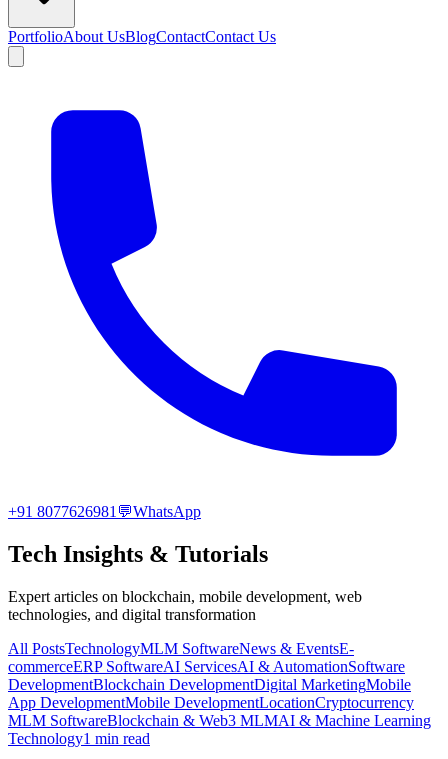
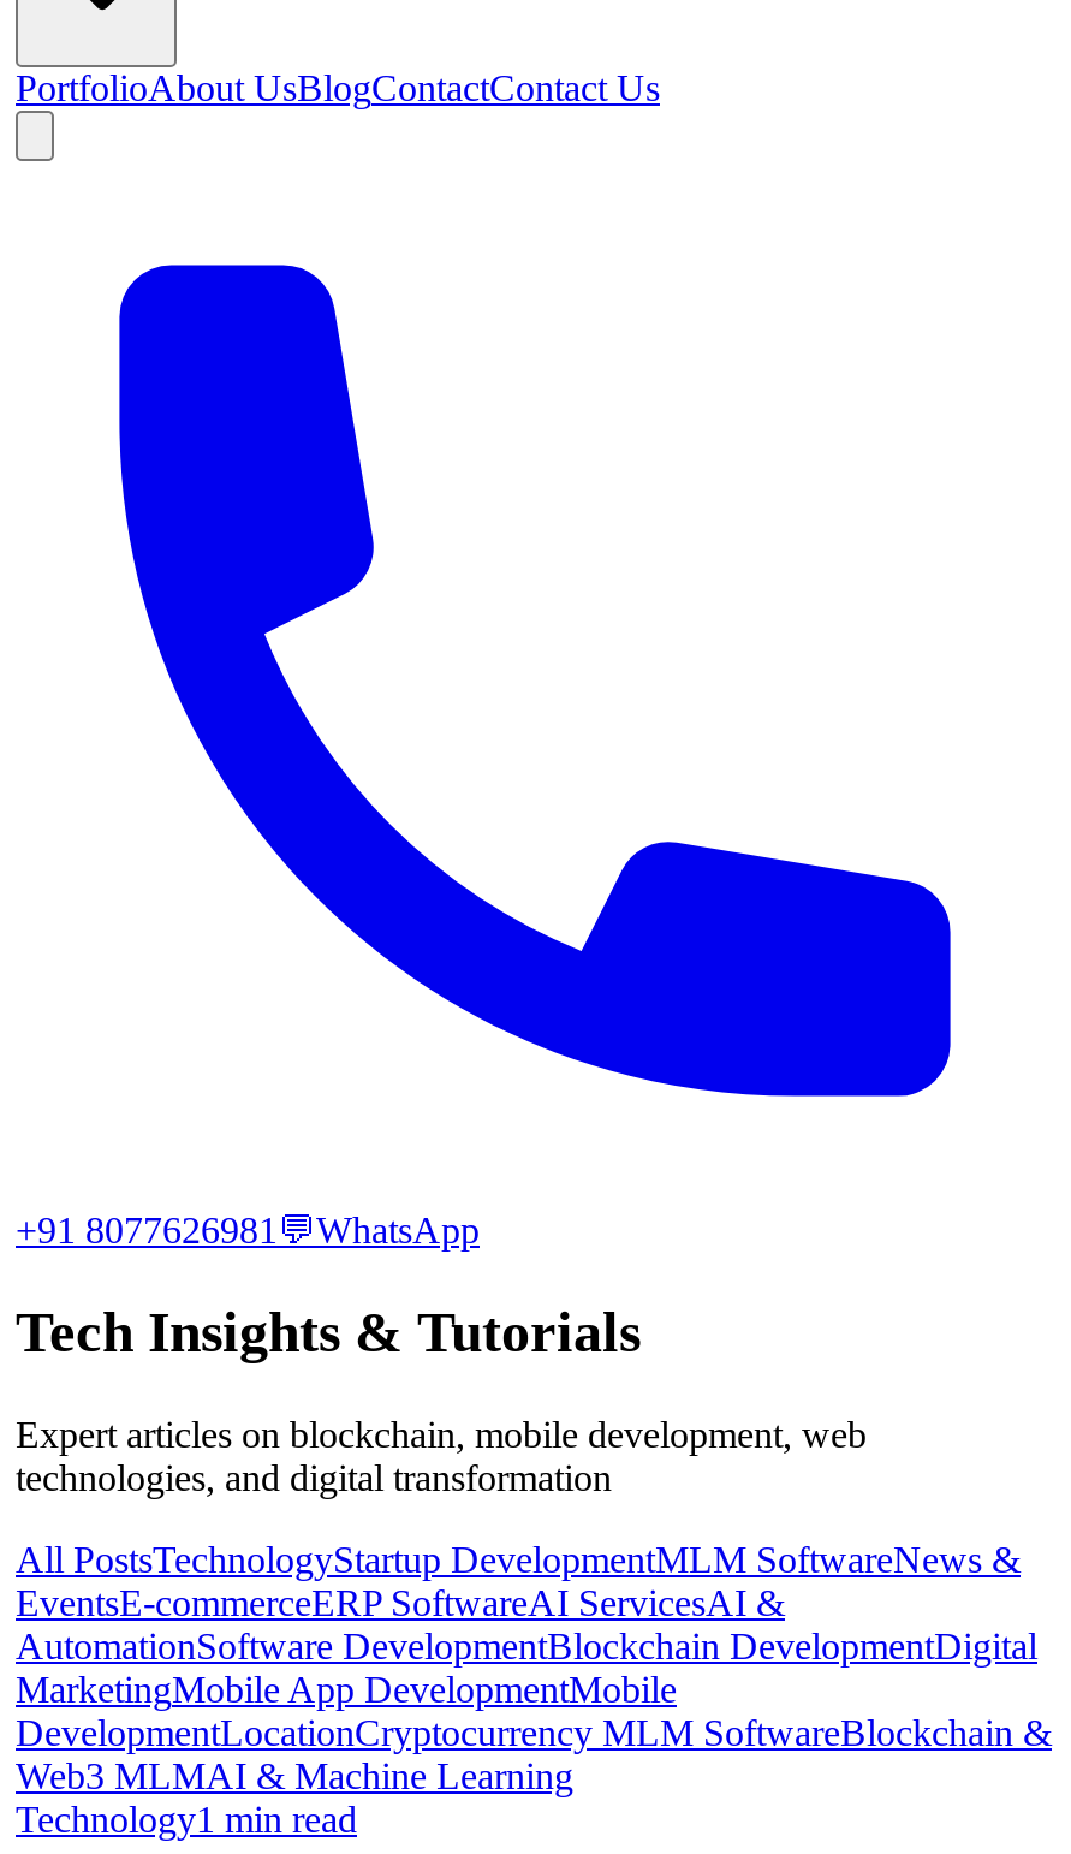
[8,640,431,729] All PostsTechnologyMLM SoftwareNews & EventsE- | commerceERP SoftwareAI ServicesAI & AutomationSoftware | DevelopmentBlockchain DevelopmentDigital MarketingMobile | App DevelopmentMobile DevelopmentLocationCryptocurrency | MLM SoftwareBlockchain & Web3 MLMAI & Machine Learning -> [16,1539,1052,1796] All PostsTechnologyStartup DevelopmentMLM SoftwareNews & | EventsE-commerceERP SoftwareAI ServicesAI & | AutomationSoftware DevelopmentBlockchain DevelopmentDigital | MarketingMobile App DevelopmentMobile | DevelopmentLocationCryptocurrency MLM SoftwareBlockchain & | Web3 MLMAI & Machine Learning

